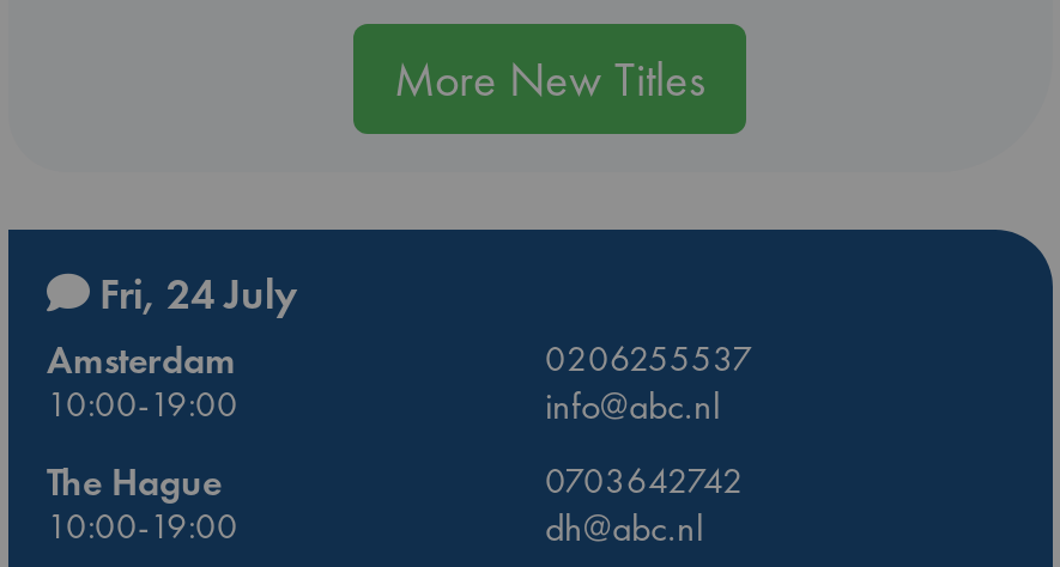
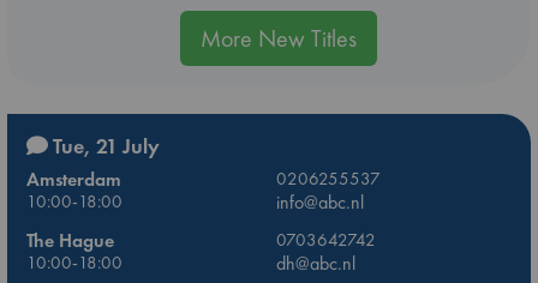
[90,267,298,322] Fri, 24 July -> [48,132,160,160] Tue, 21 July
[47,381,238,429] 10:00-19:00 -> [26,190,122,214] 10:00-18:00
[47,503,238,551] 10:00-19:00 -> [26,251,122,275] 10:00-18:00

